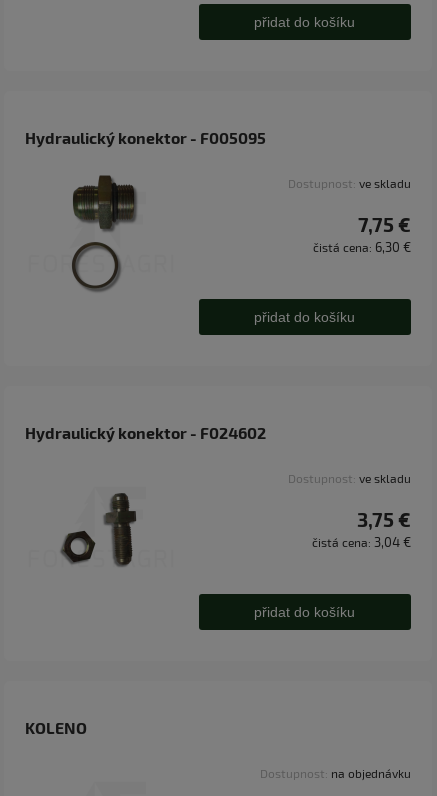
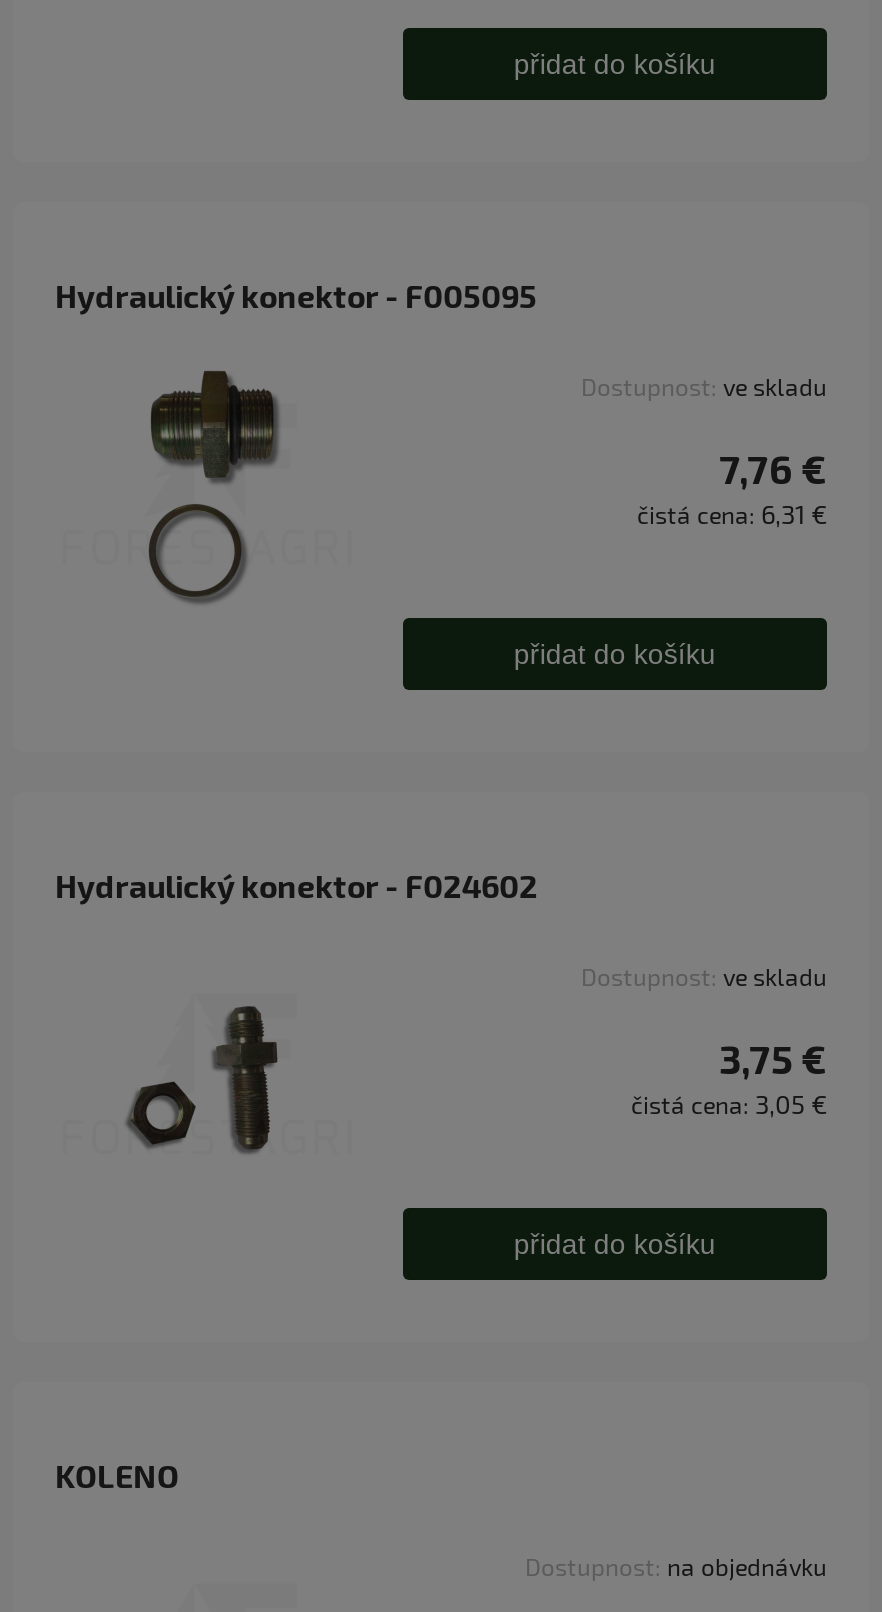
[358,212,411,236] 7,75 € -> [719,444,827,492] 7,76 €
[313,239,411,255] čistá cena: 6,30 € -> [637,498,827,530] čistá cena: 6,31 €
[312,534,411,550] čistá cena: 3,04 € -> [631,1088,827,1120] čistá cena: 3,05 €

